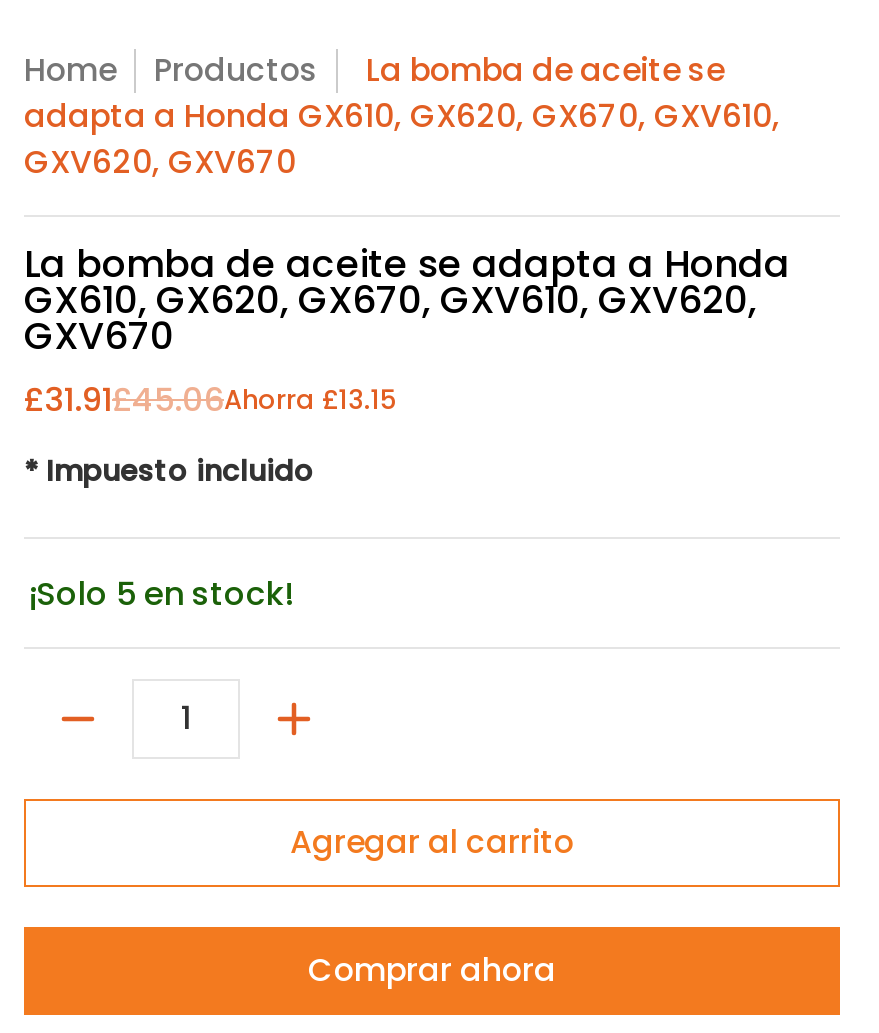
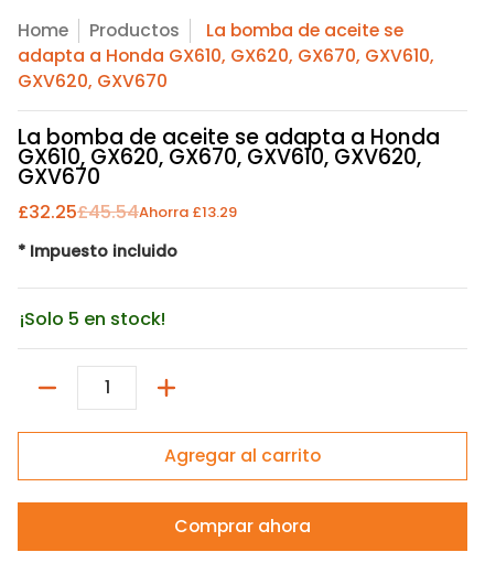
[24,377,396,423] £31.91£45.06Ahorra £13.15 -> [18,199,237,225] £32.25£45.54Ahorra £13.29

